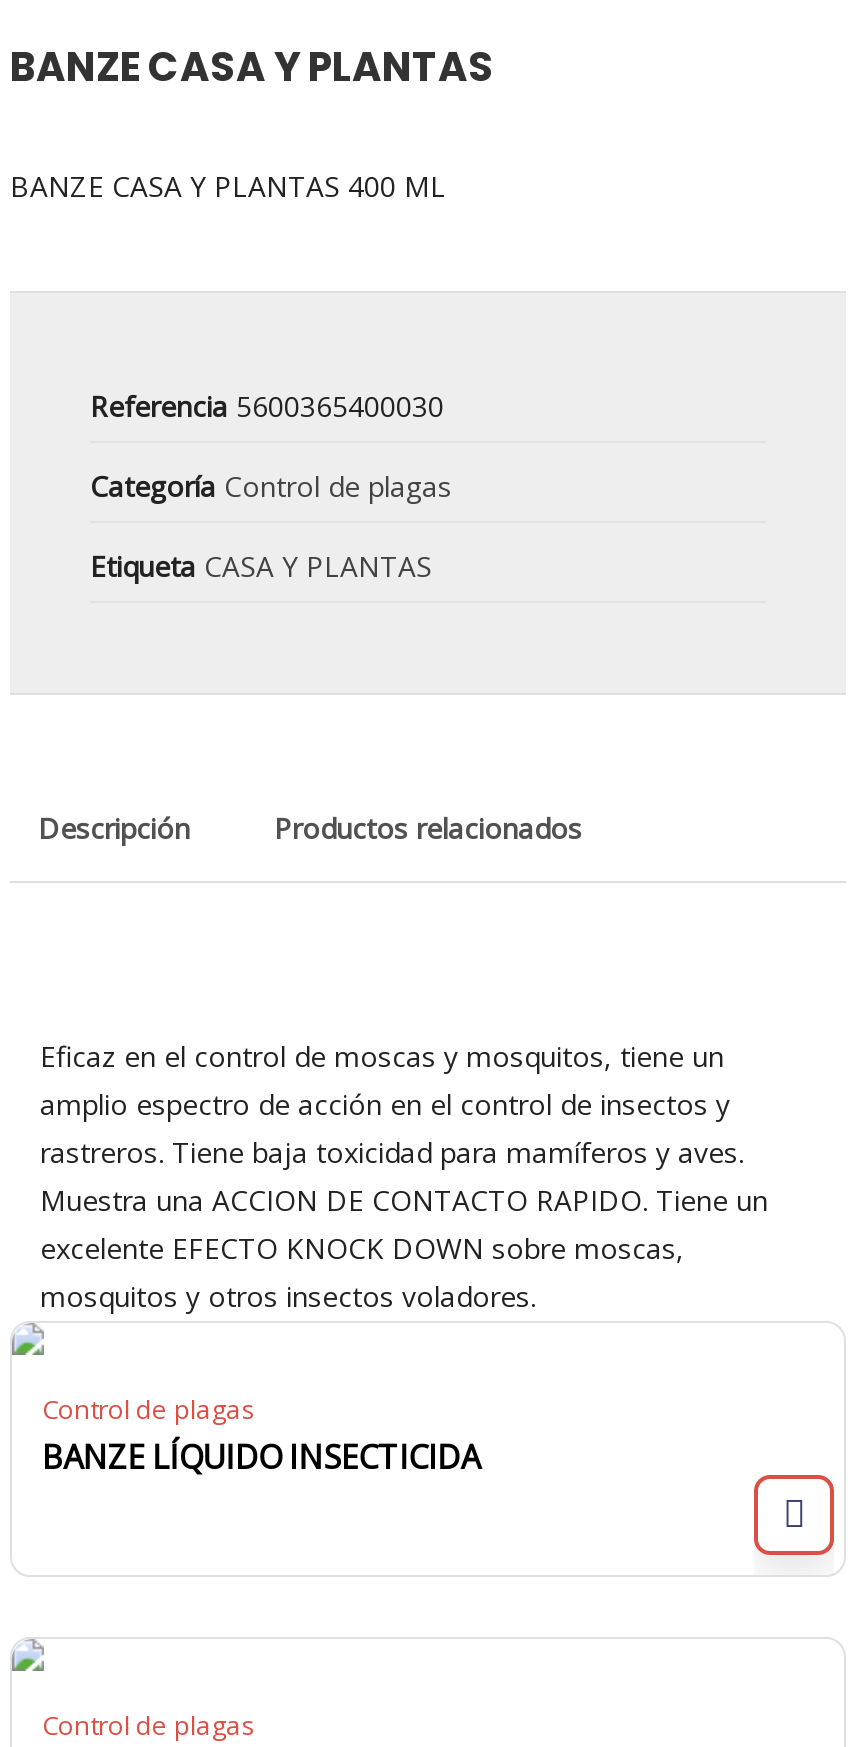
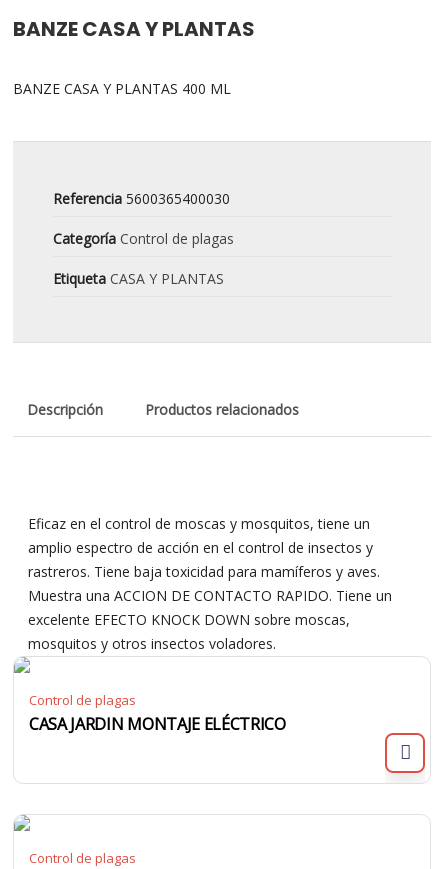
[42,1435,480,1479] BANZE LÍQUIDO INSECTICIDA -> [29,713,286,735] CASA JARDIN MONTAJE ELÉCTRICO

